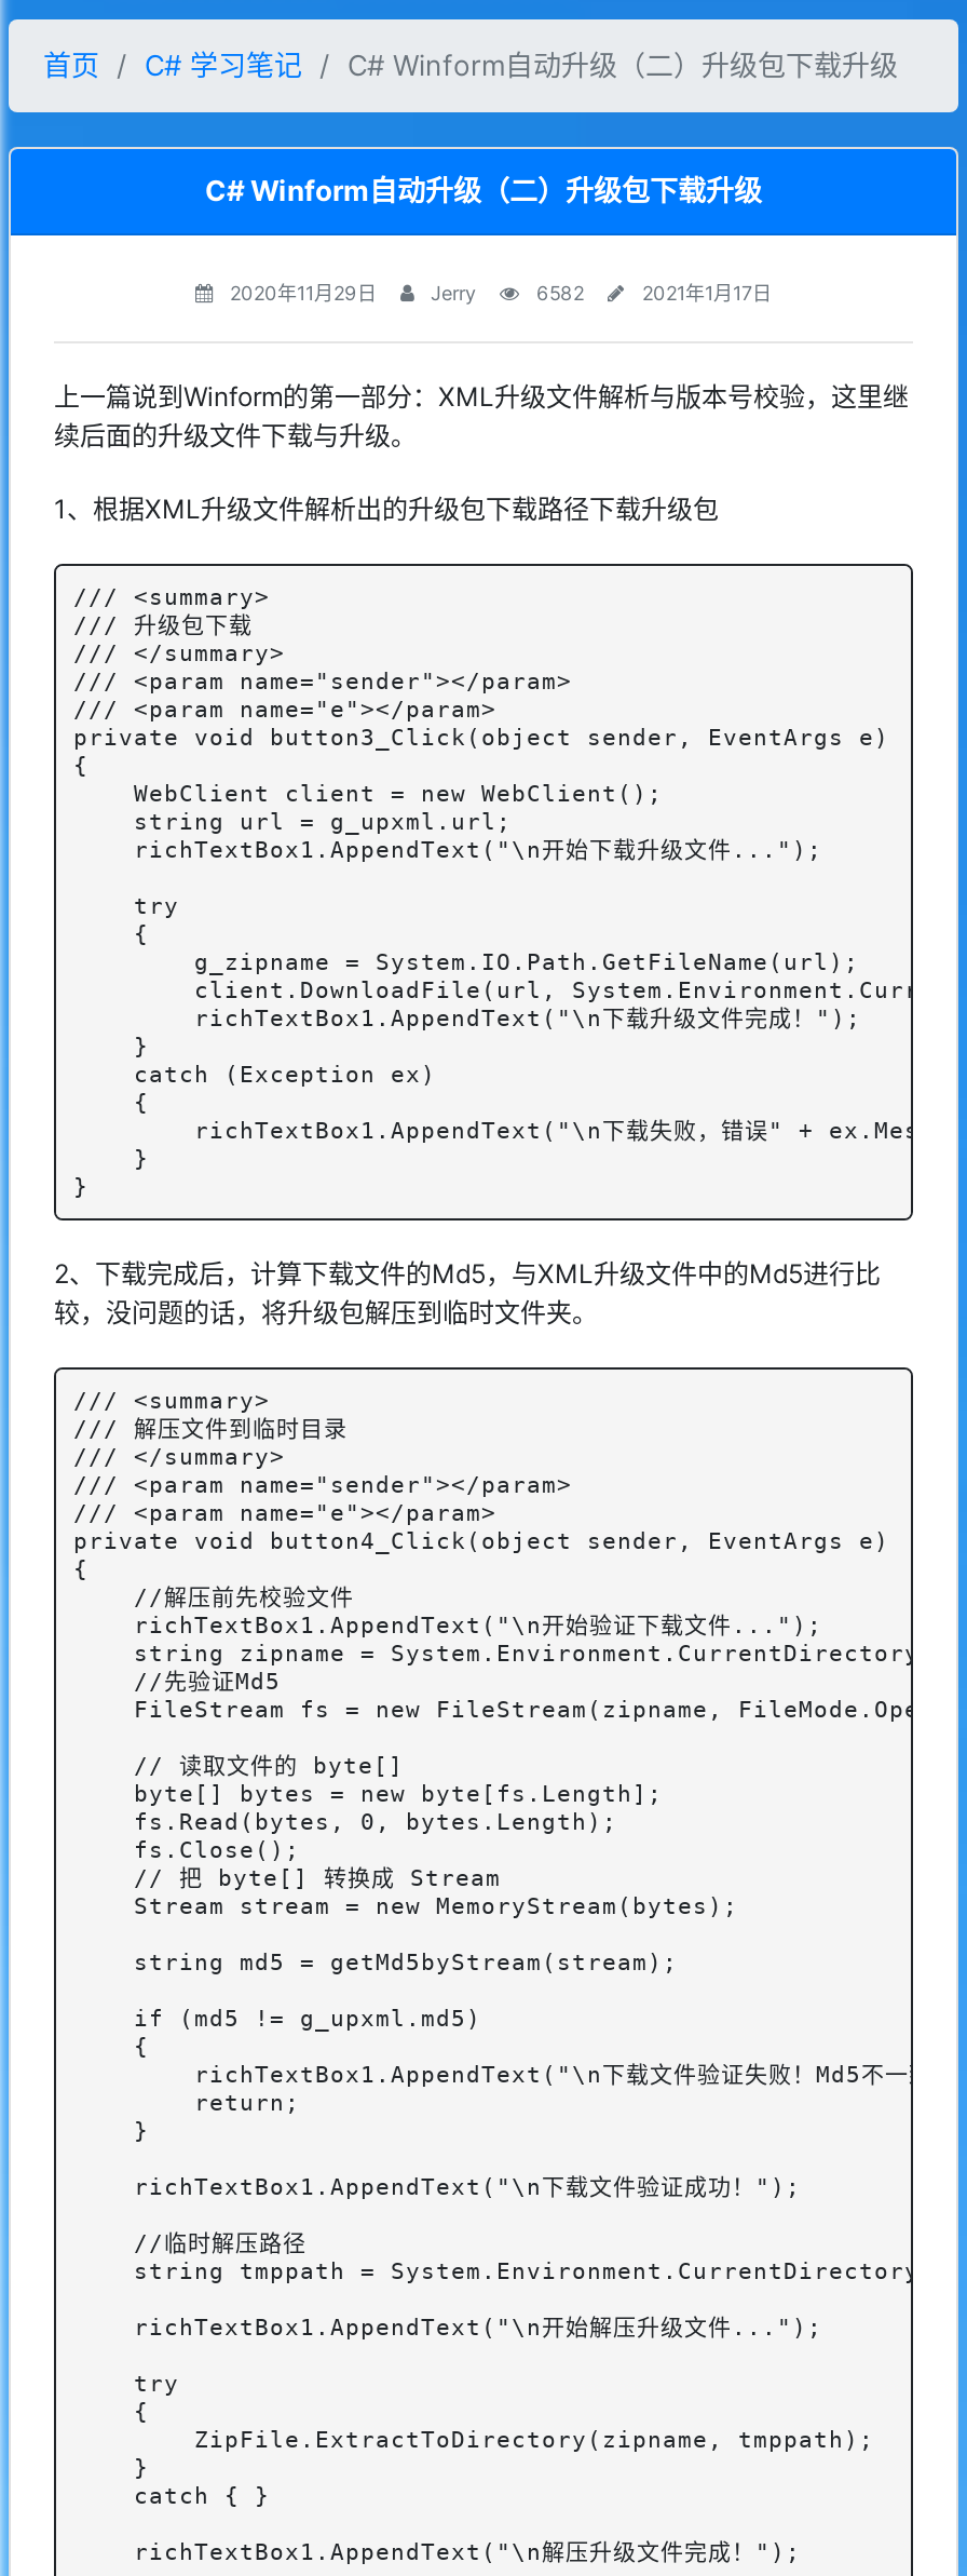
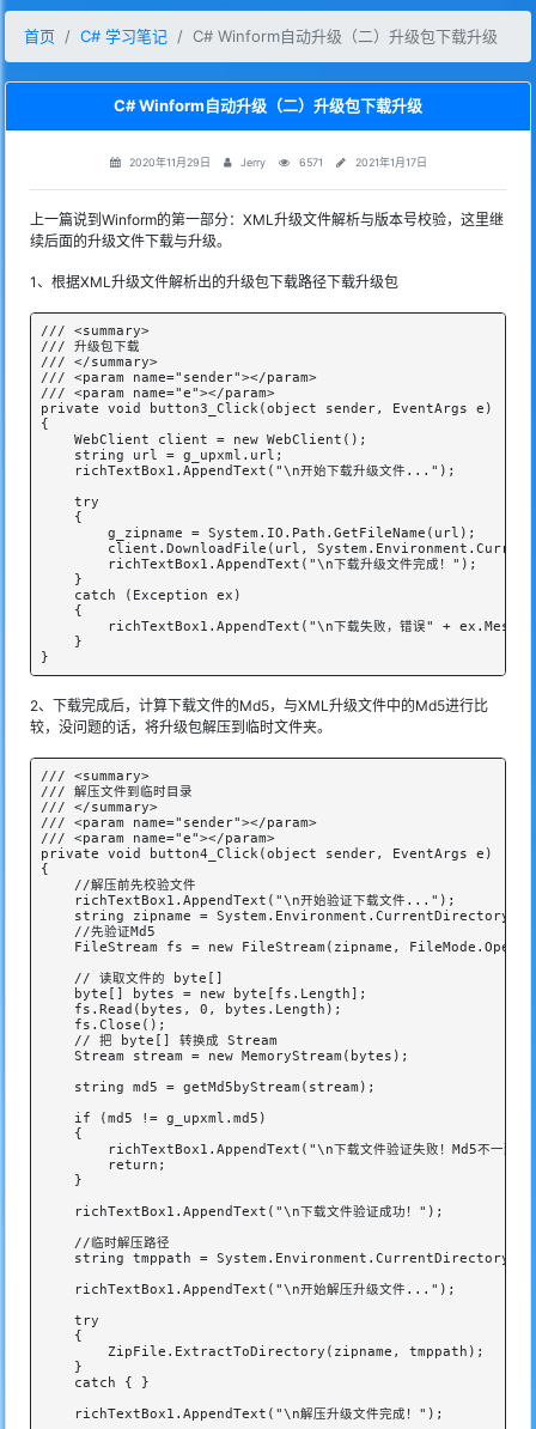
[223,281,772,305] 2020年11月29日 Jerry 6582 2021年1月17日 -> [125,156,427,169] 2020年11月29日 Jerry 6571 2021年1月17日

